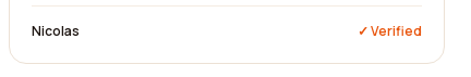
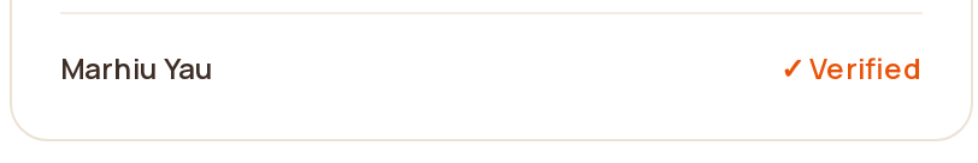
[32,22,80,40] Nicolas -> [60,48,214,89] Marhiu Yau

